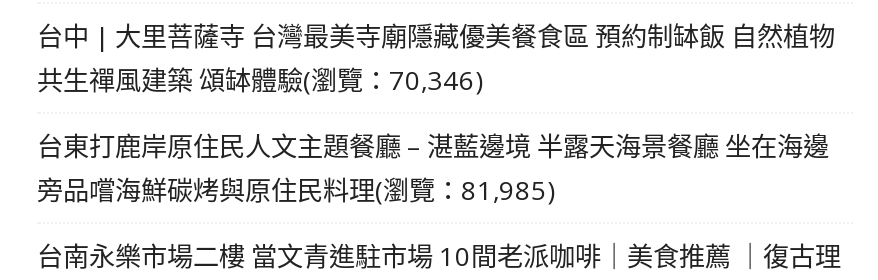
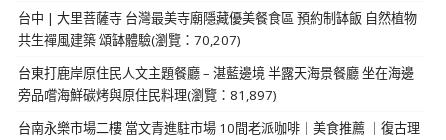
[37,63,481,99] 共生禪風建築 頌缽體驗(瀏覽：70,346) -> [18,31,240,49] 共生禪風建築 頌缽體驗(瀏覽：70,207)
[37,173,553,209] 旁品嚐海鮮碳烤與原住民料理(瀏覽：81,985) -> [18,86,276,104] 旁品嚐海鮮碳烤與原住民料理(瀏覽：81,897)

